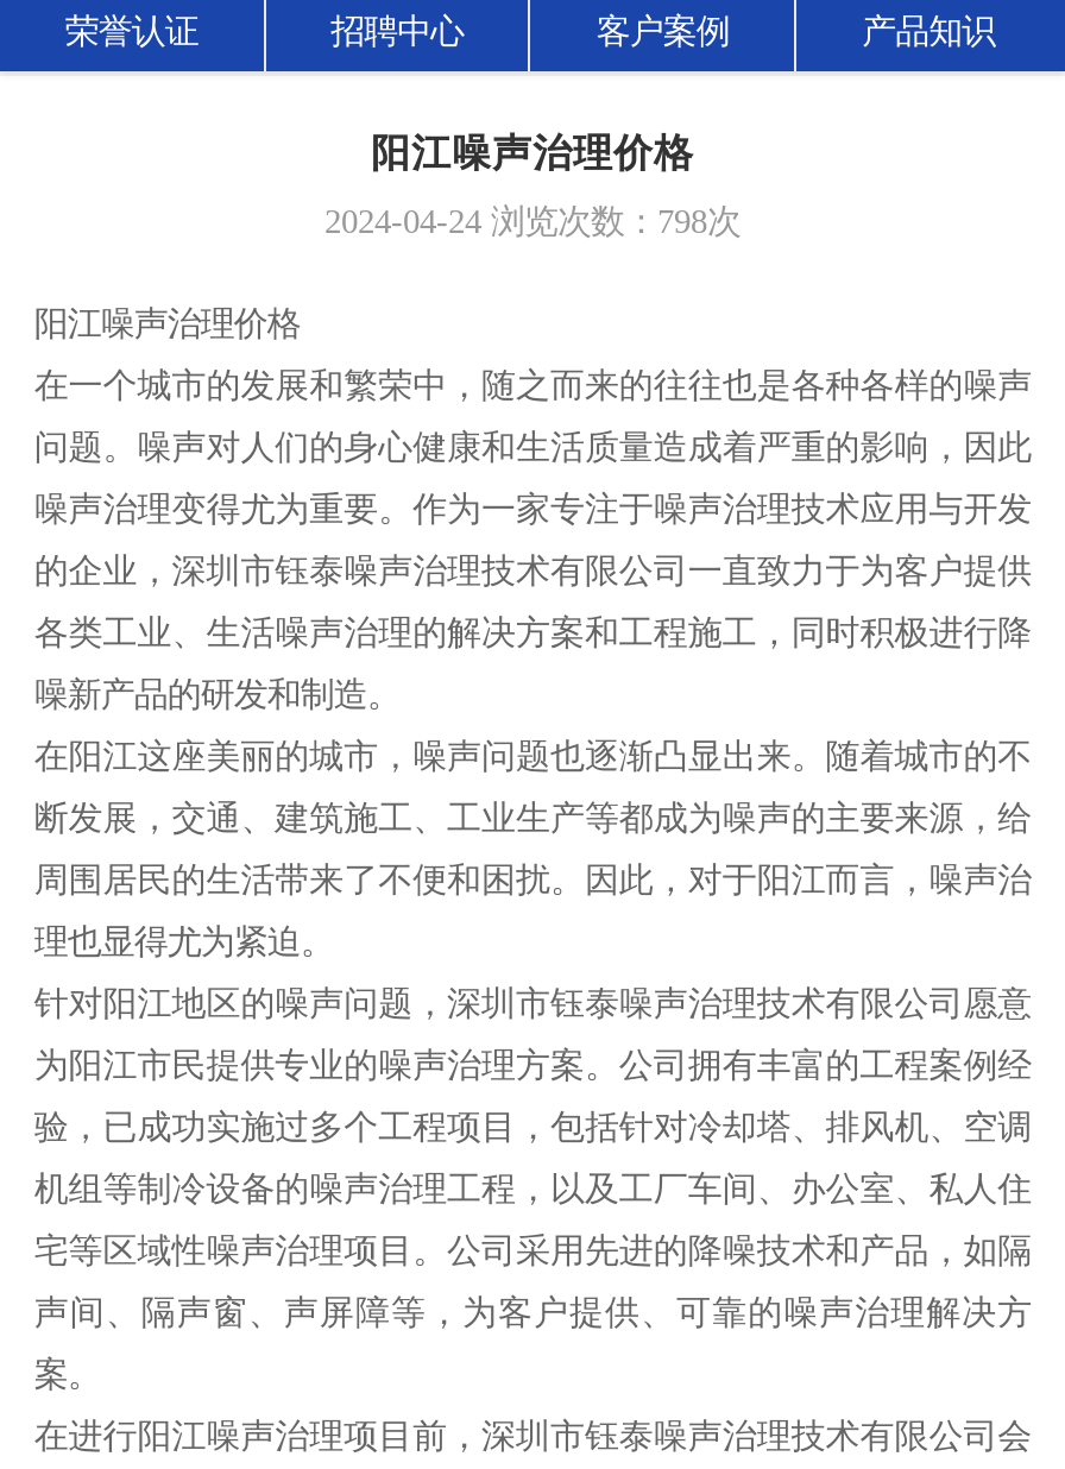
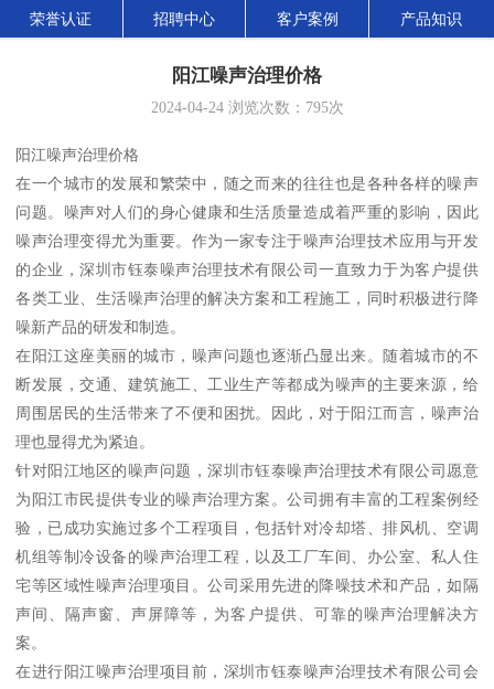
[324,203,741,241] 2024-04-24浏览次数：798次 -> [151,99,343,116] 2024-04-24浏览次数：795次

